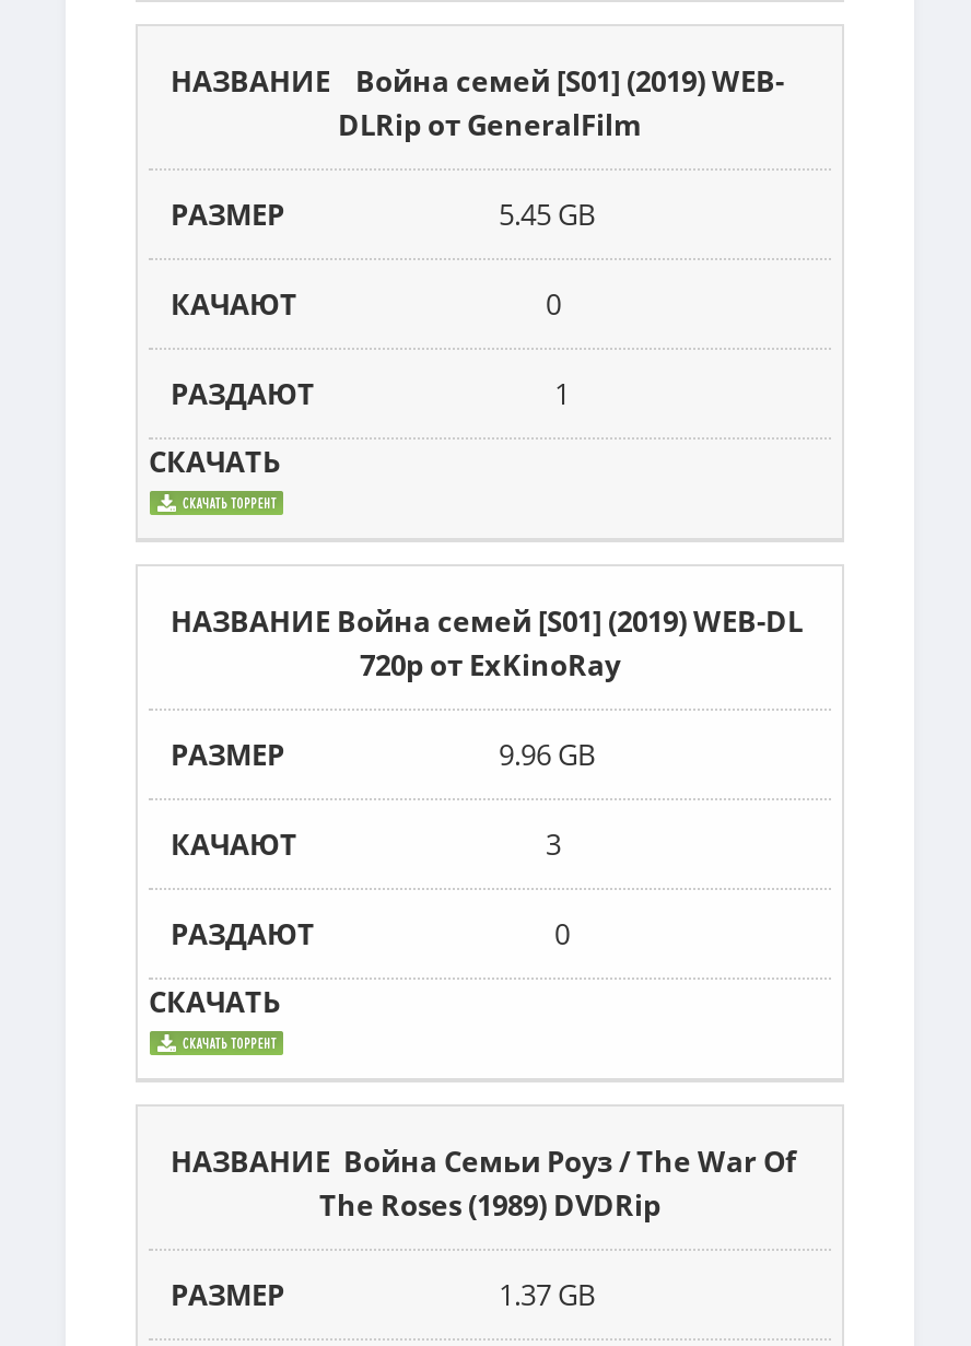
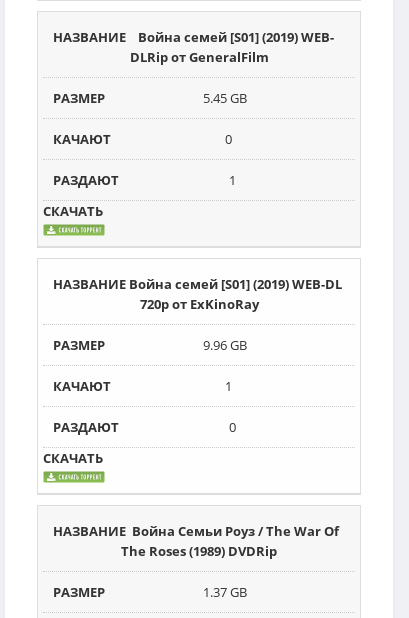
[546,824,561,864] 3 -> [224,377,231,395] 1

